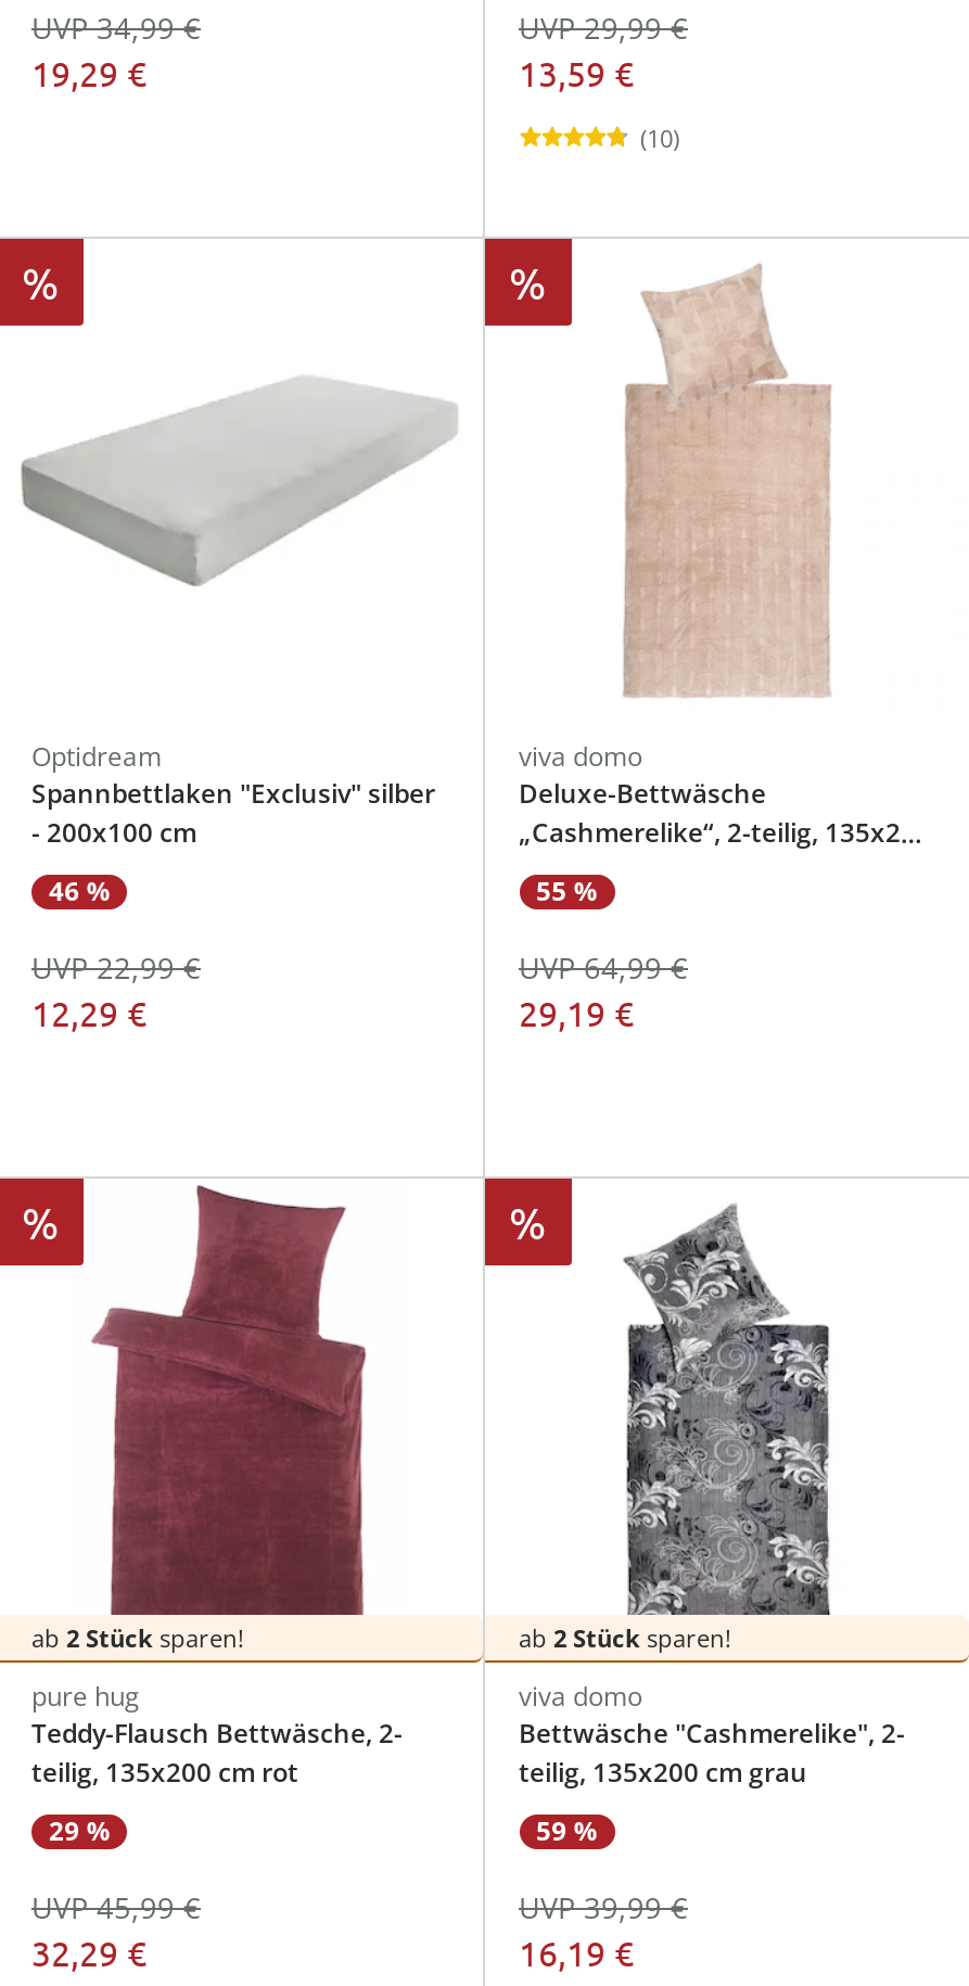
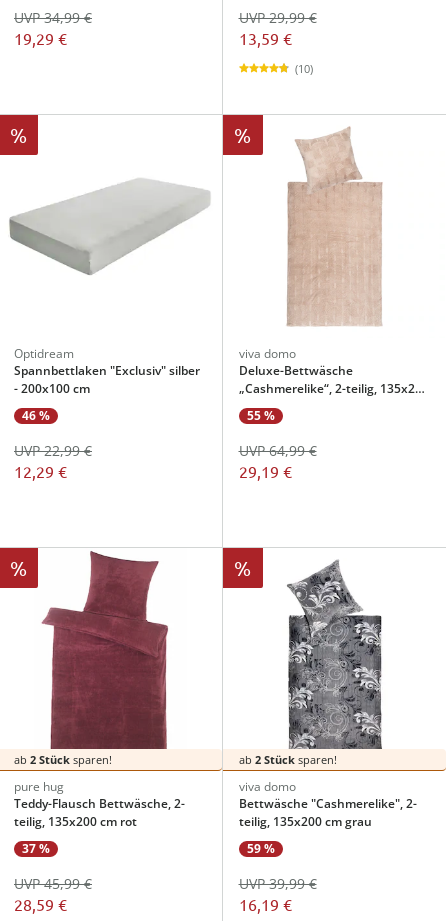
[49,1813,111,1850] 29 % -> [22,840,50,857] 37 %
[31,1930,146,1973] 32,29 € -> [14,894,67,914] 28,59 €

